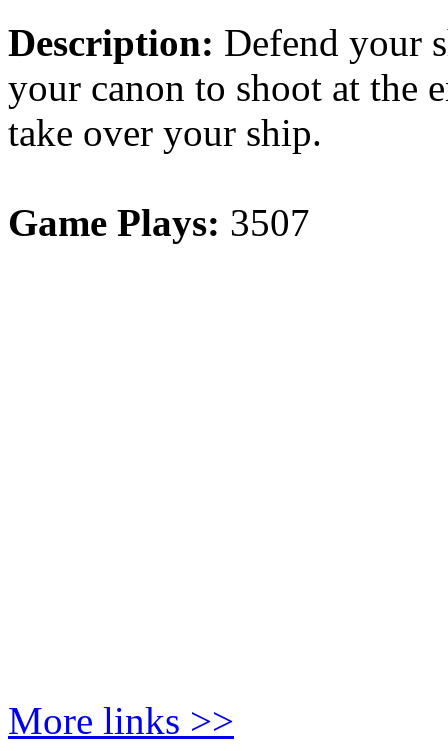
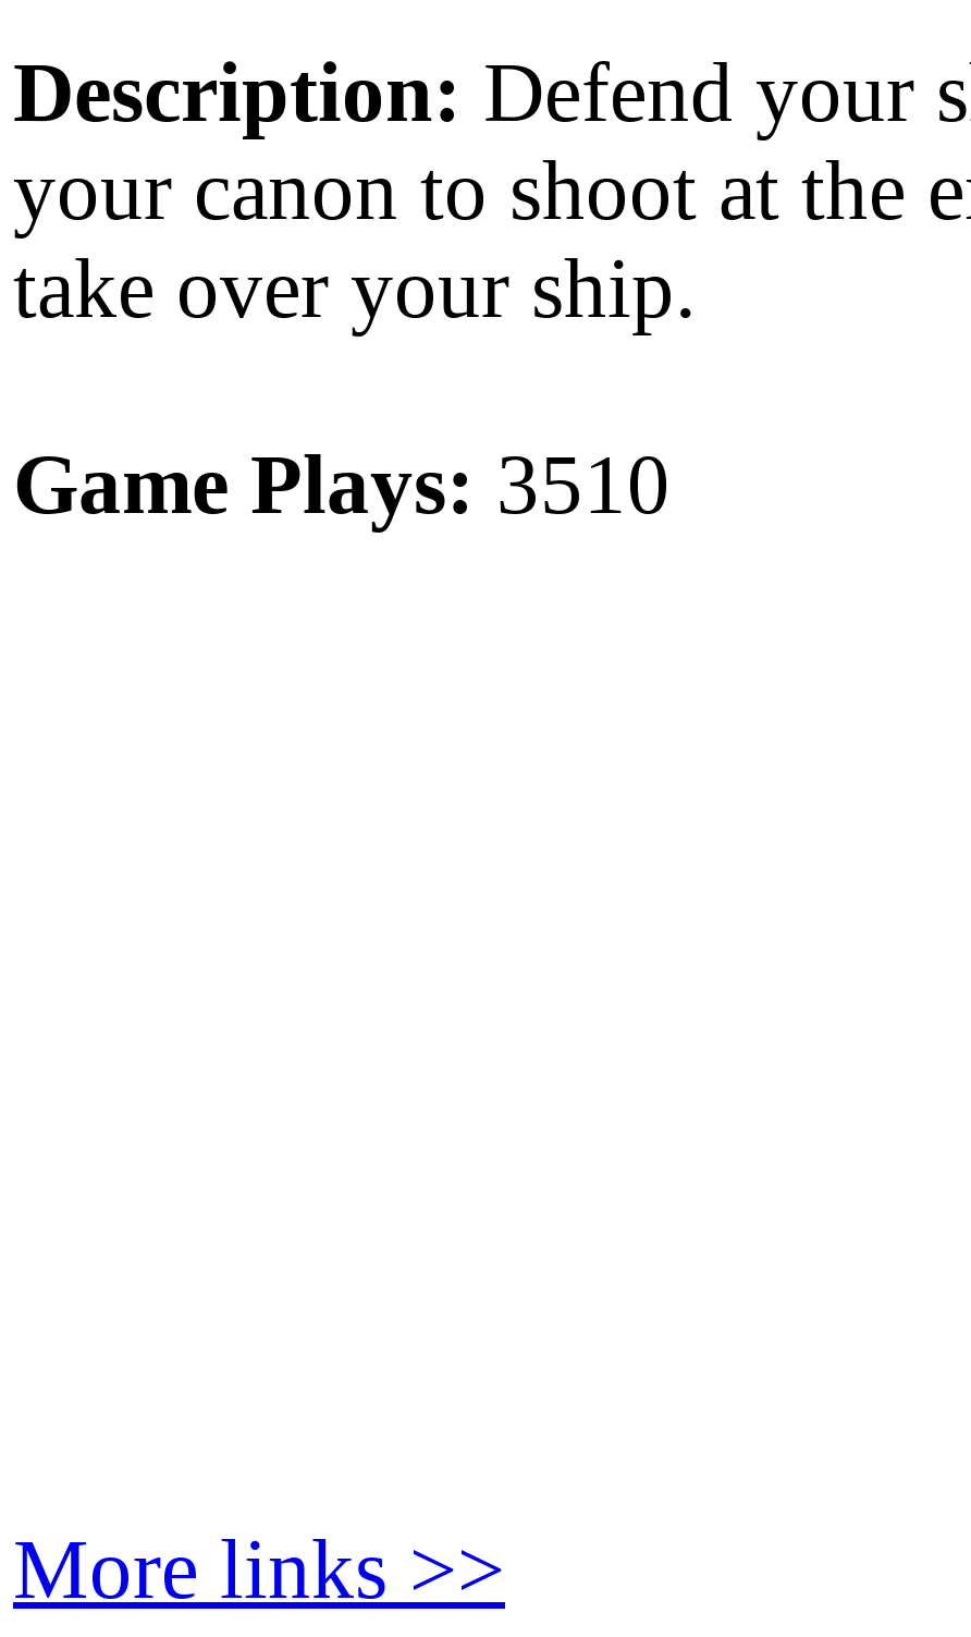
[8,201,310,244] Game Plays: 3507 -> [13,437,671,530] Game Plays: 3510

